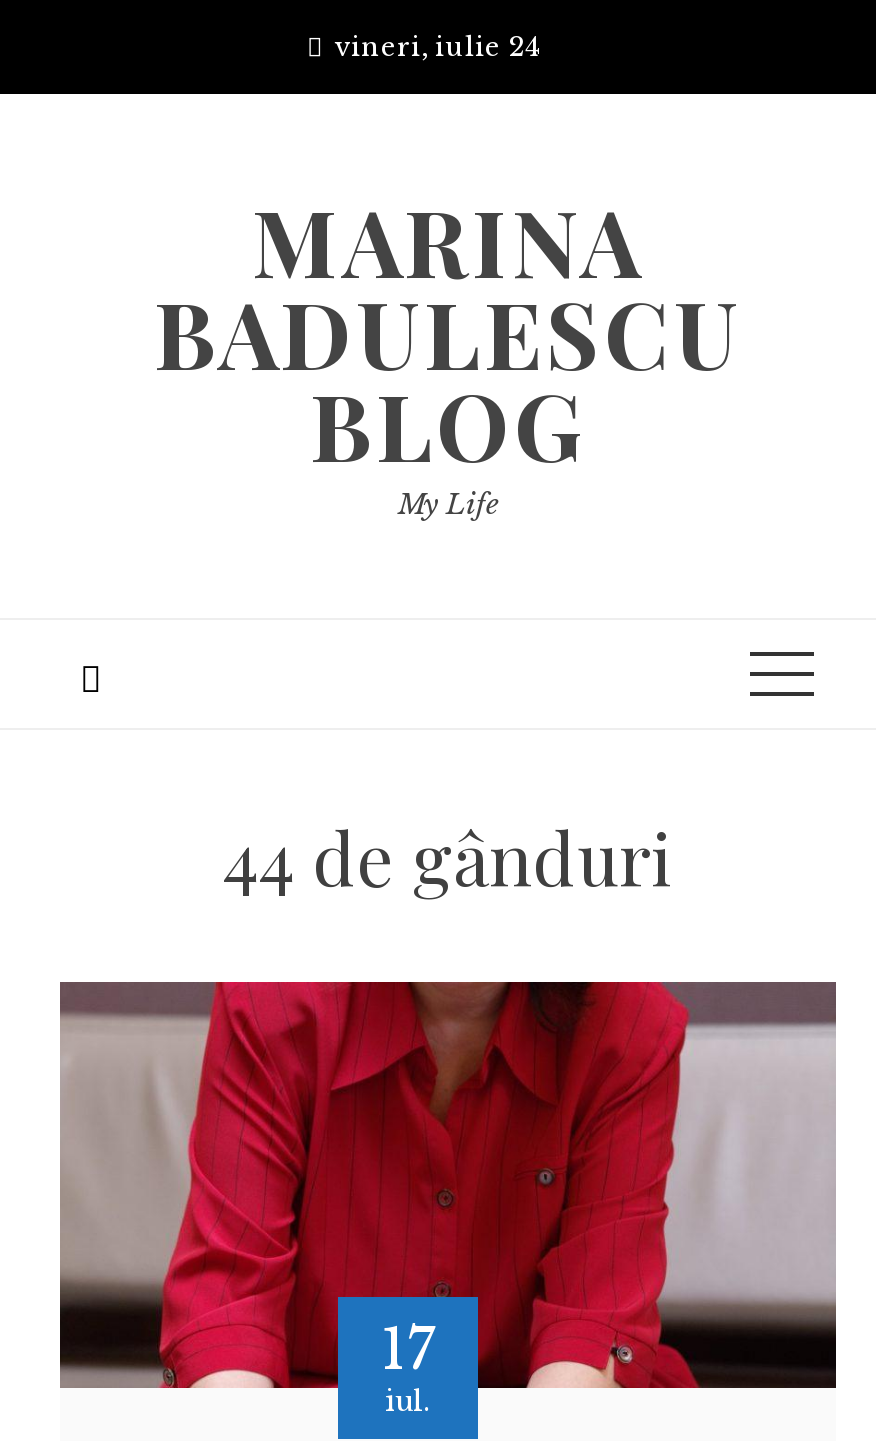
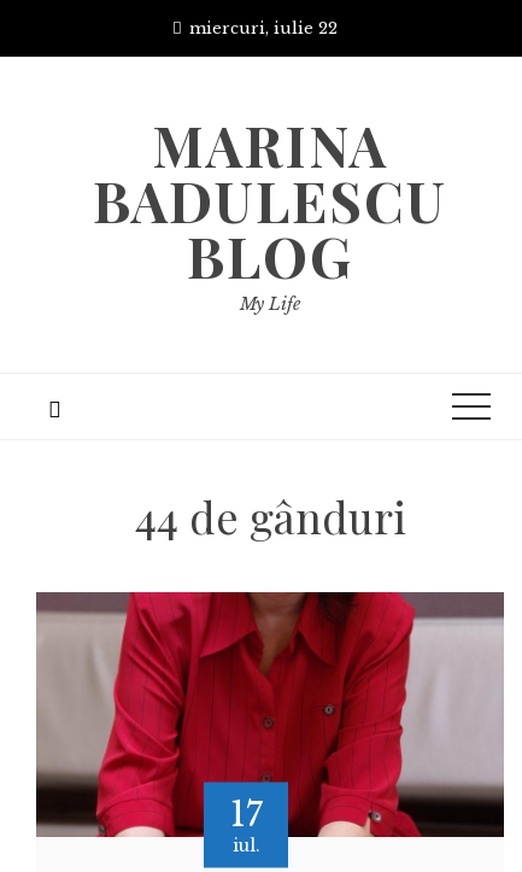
[335,30,539,64] vineri, iulie 24 -> [189,18,338,39] miercuri, iulie 22

